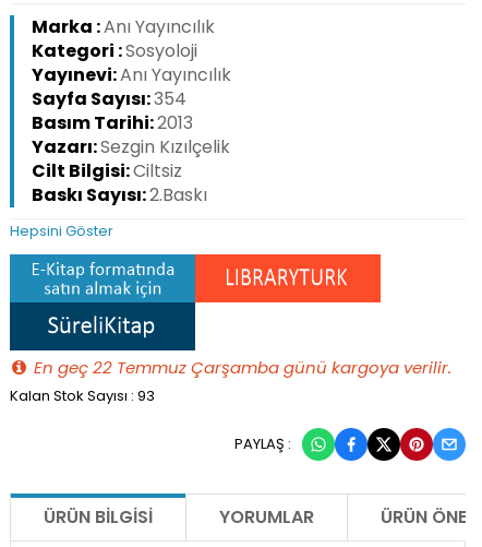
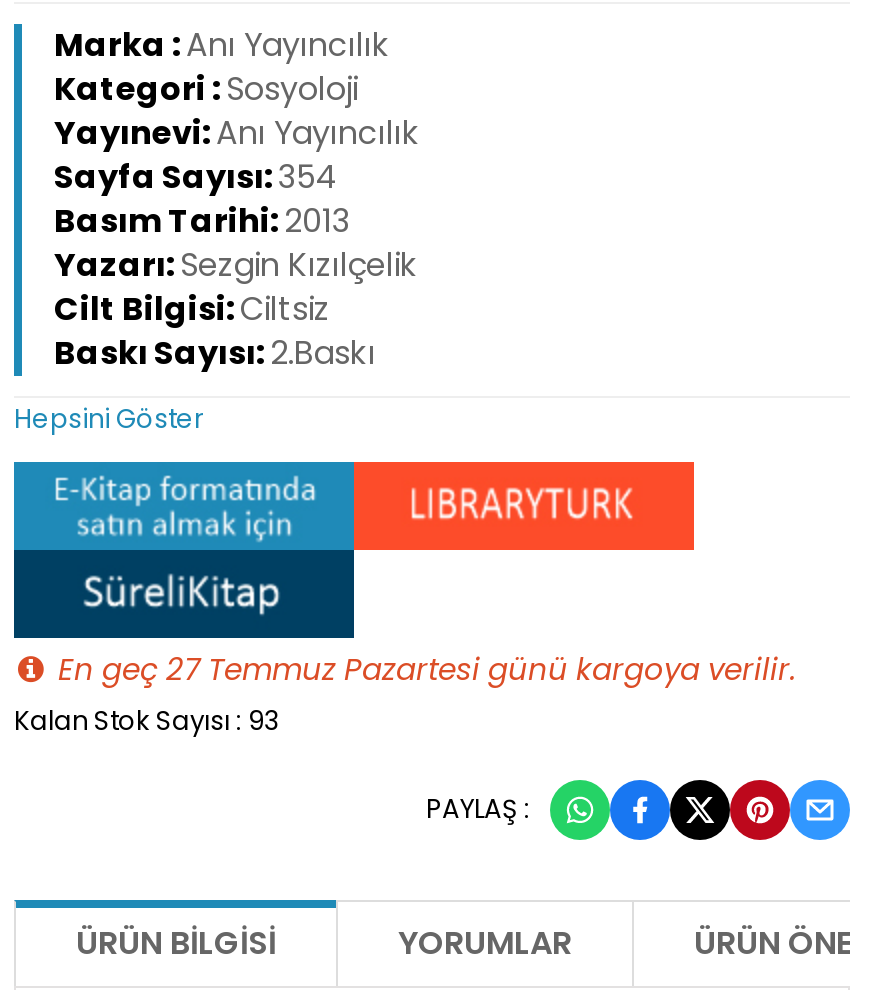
[29,356,451,379] En geç 22 Temmuz Çarşamba günü kargoya verilir. -> [50,648,796,690] En geç 27 Temmuz Pazartesi günü kargoya verilir.

